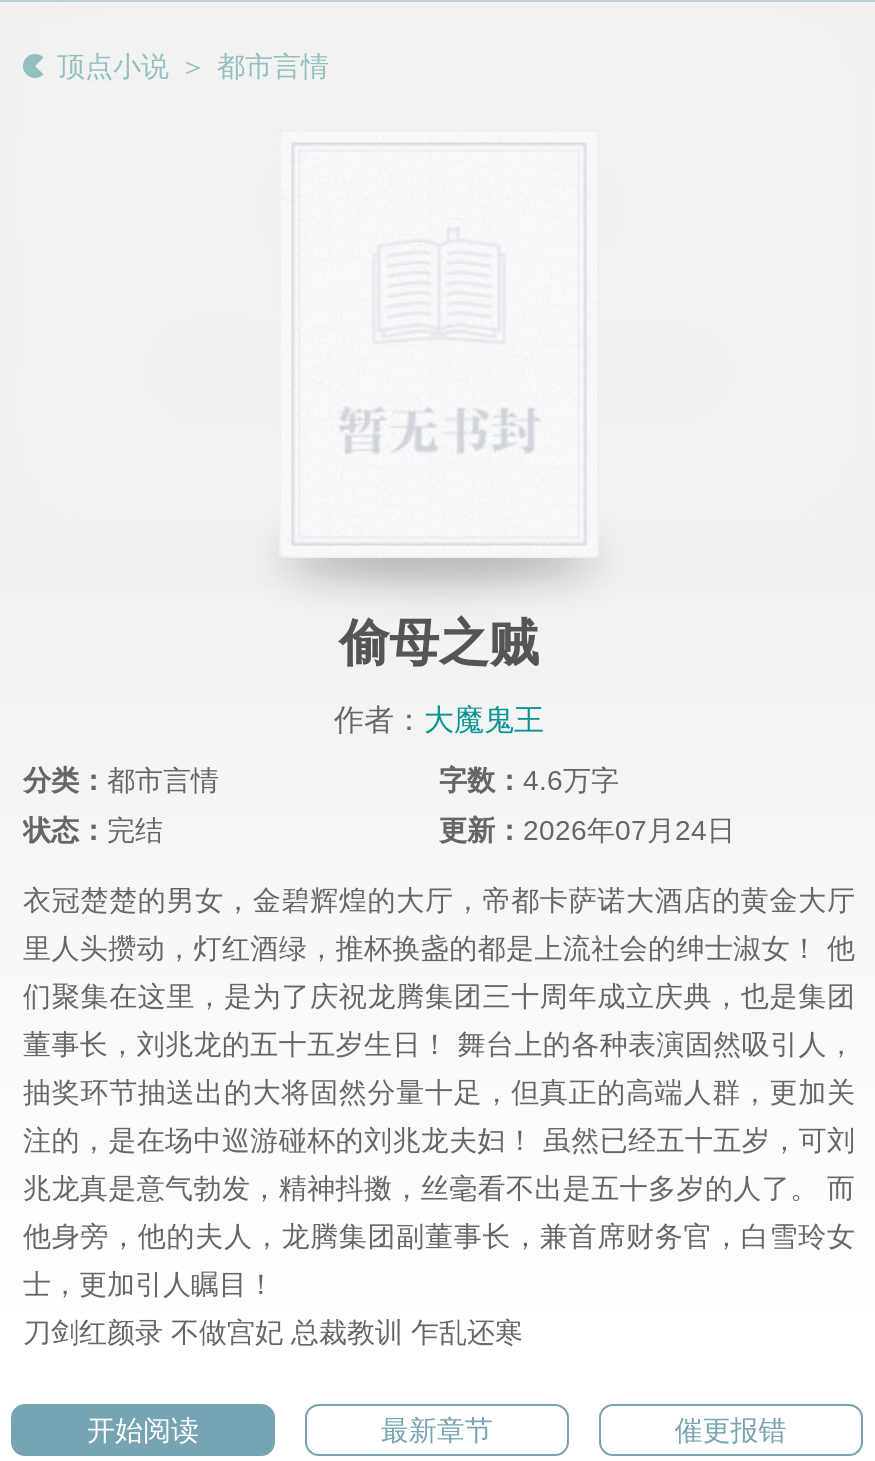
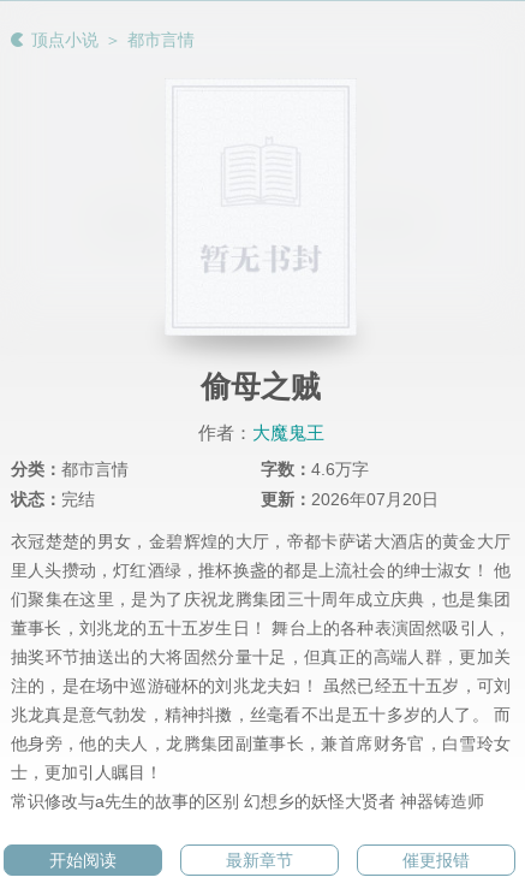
[439,815,735,847] 更新：2026年07月24日 -> [261,490,439,509] 更新：2026年07月20日
[23,1317,523,1349] 刀剑红颜录 不做宫妃 总裁教训 乍乱还寒 -> [11,792,484,811] 常识修改与a先生的故事的区别 幻想乡的妖怪大贤者 神器铸造师

